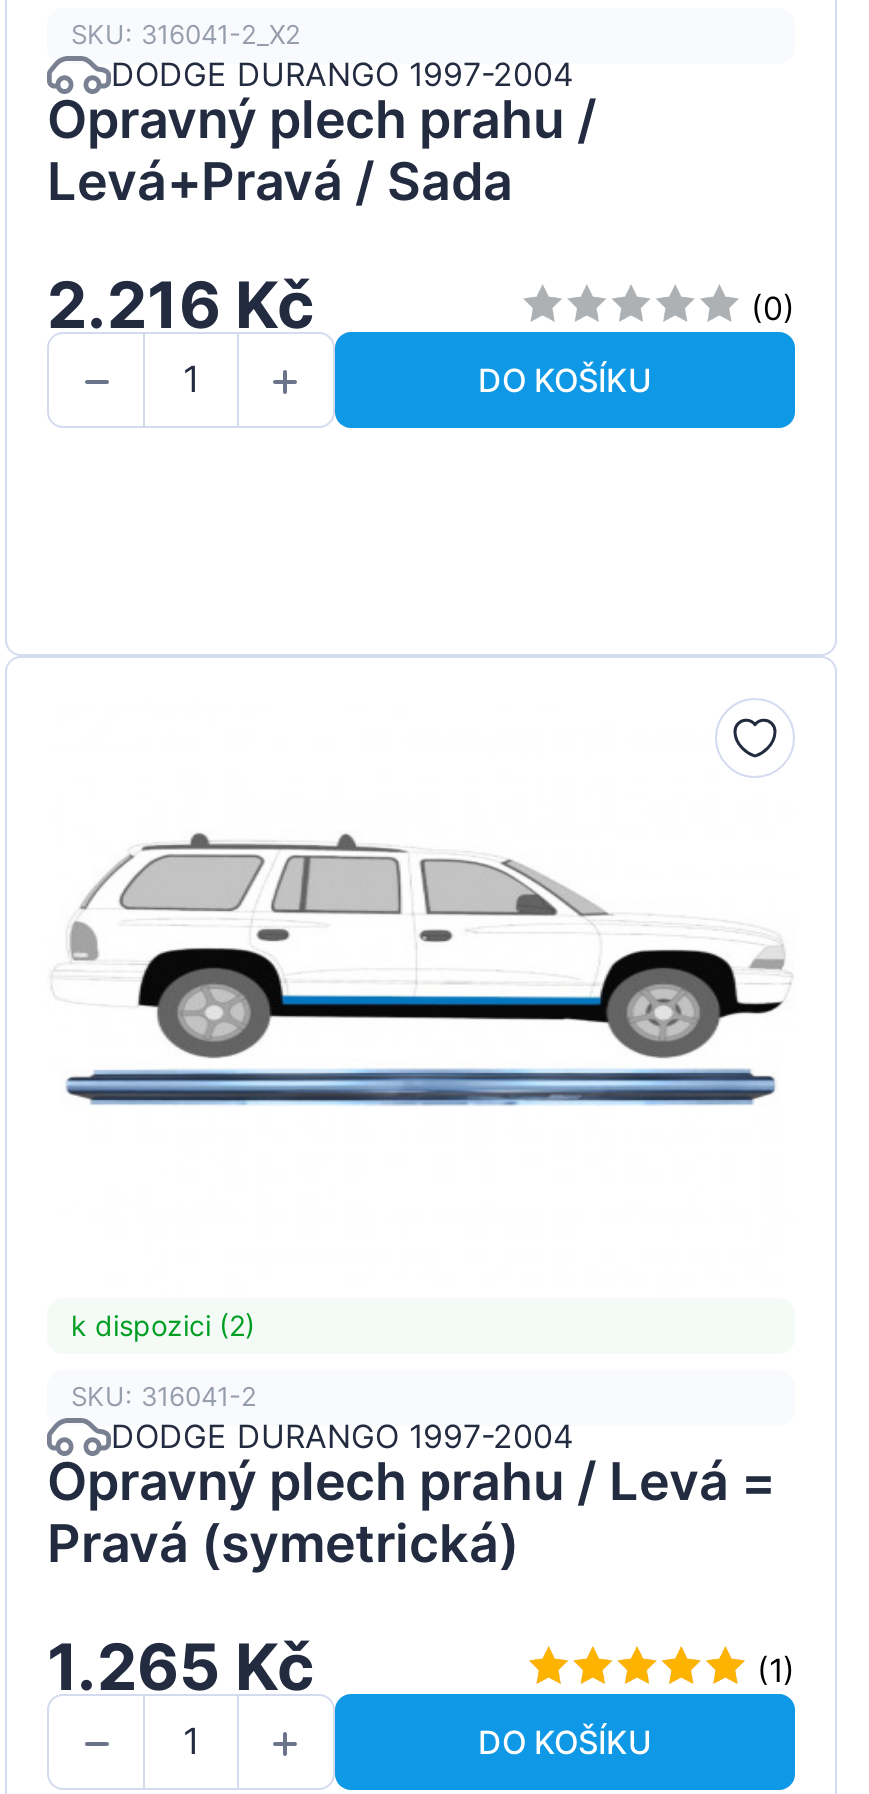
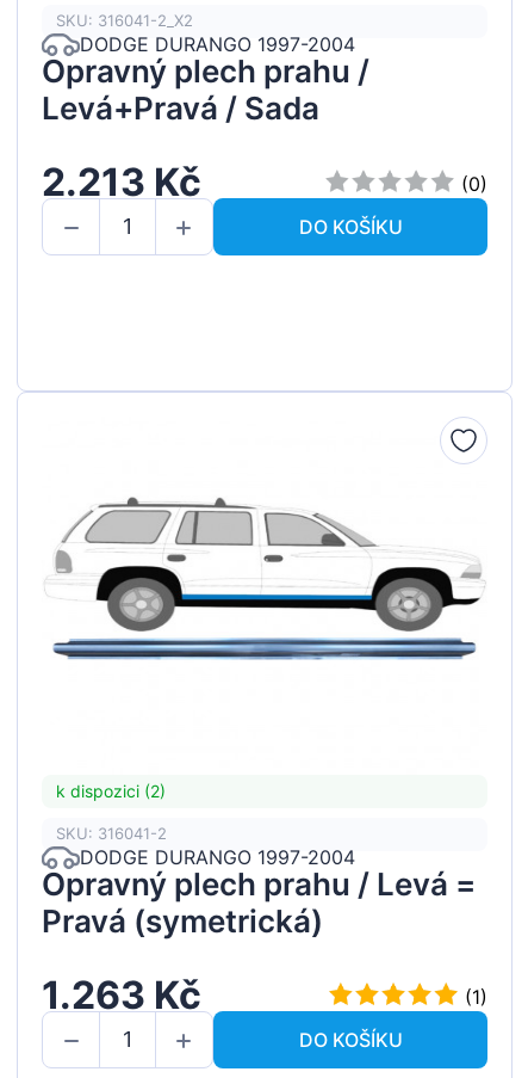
[47,266,315,344] 2.216 Kč -> [42,159,201,206] 2.213 Kč
[47,1628,315,1706] 1.265 Kč -> [42,972,201,1019] 1.263 Kč

